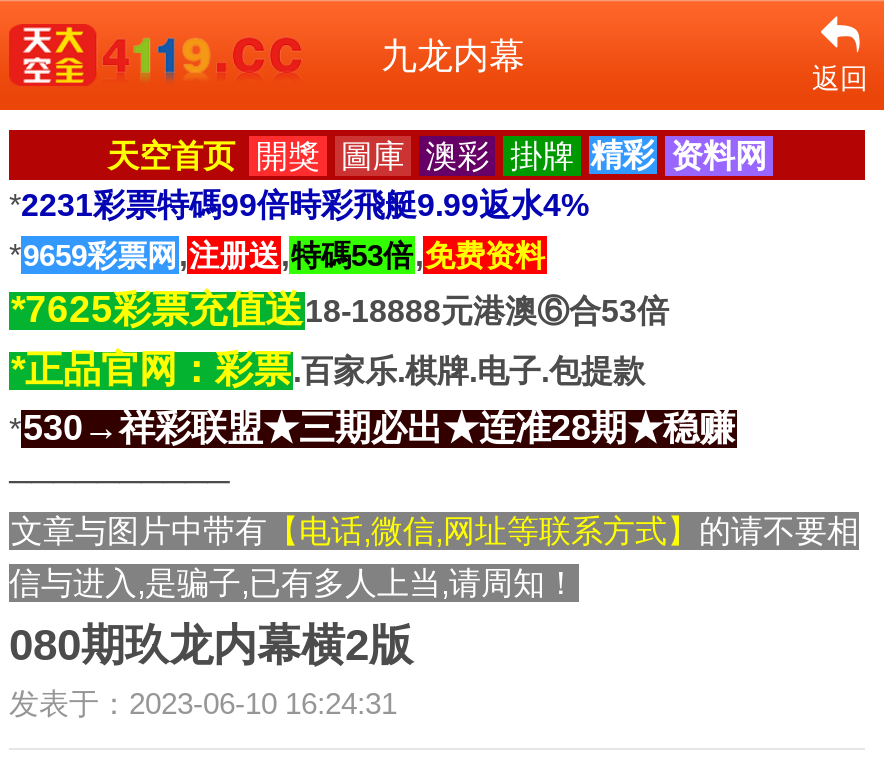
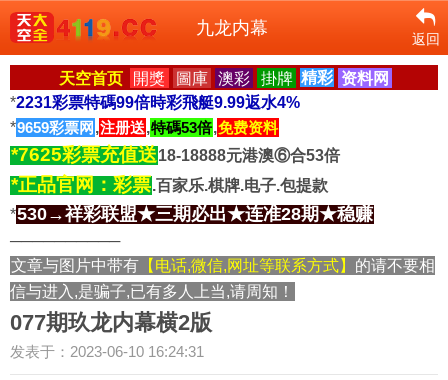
[9,620,413,670] 080期玖龙内幕横2版 -> [10,310,212,335] 077期玖龙内幕横2版

